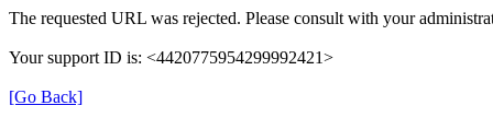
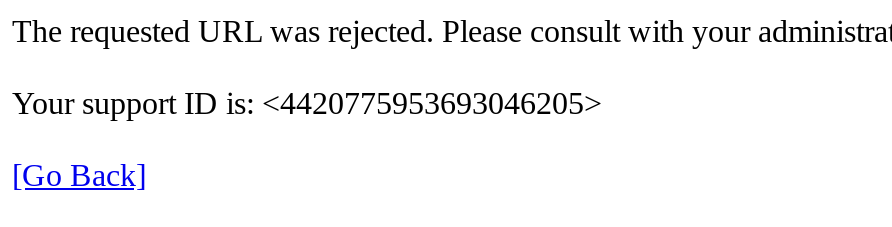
[9,48,333,67] Your support ID is: <4420775954299992421> -> [12,86,602,120] Your support ID is: <4420775953693046205>

